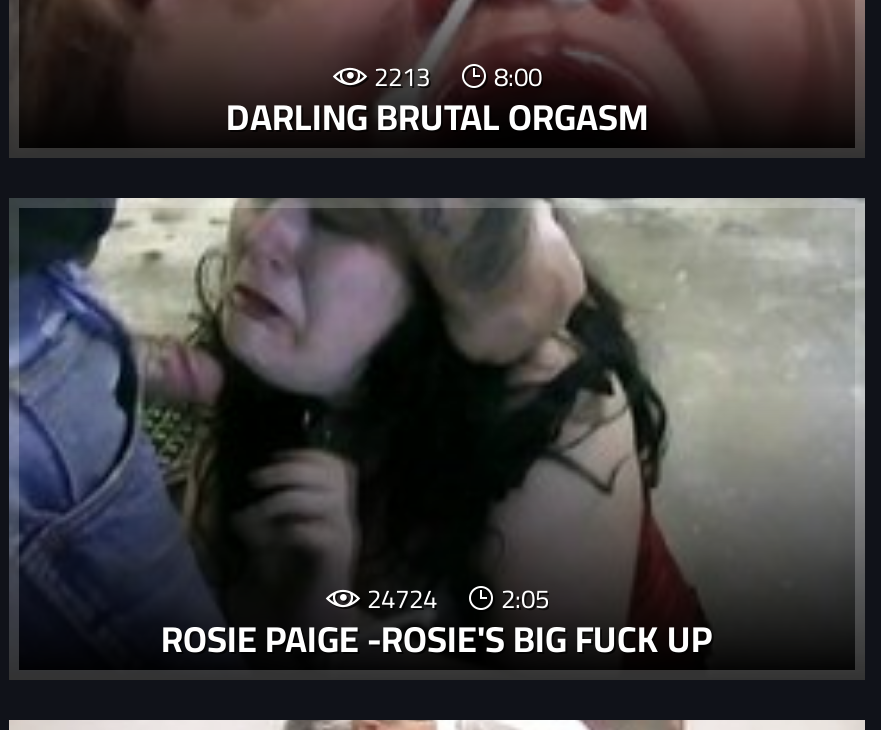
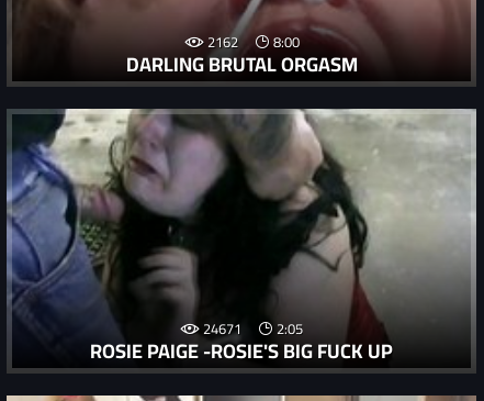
[374,52,542,100] 2213 8:00 -> [207,28,299,55] 2162 8:00
[367,573,549,621] 24724 2:05 -> [203,315,303,341] 24671 2:05

